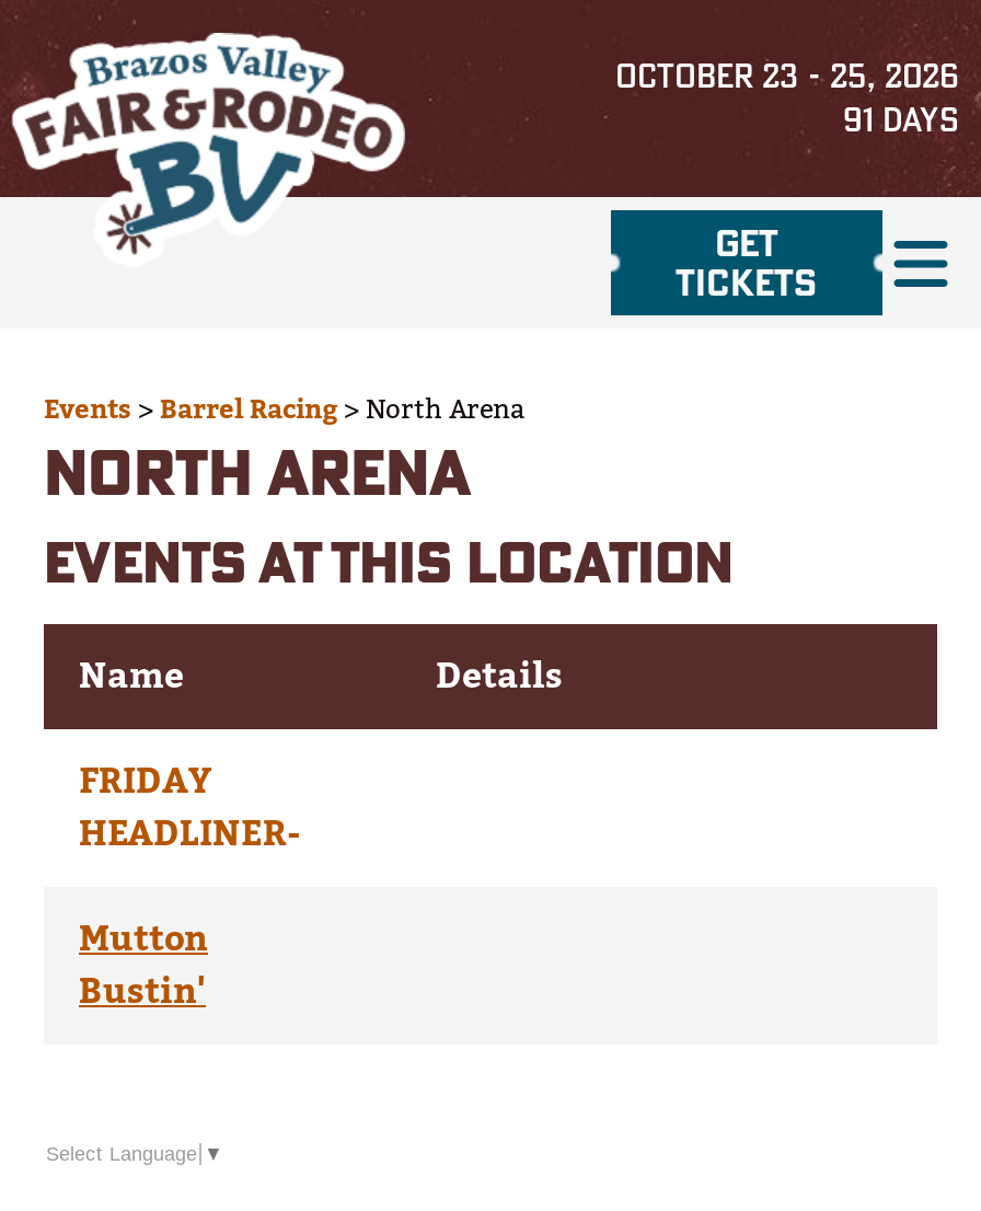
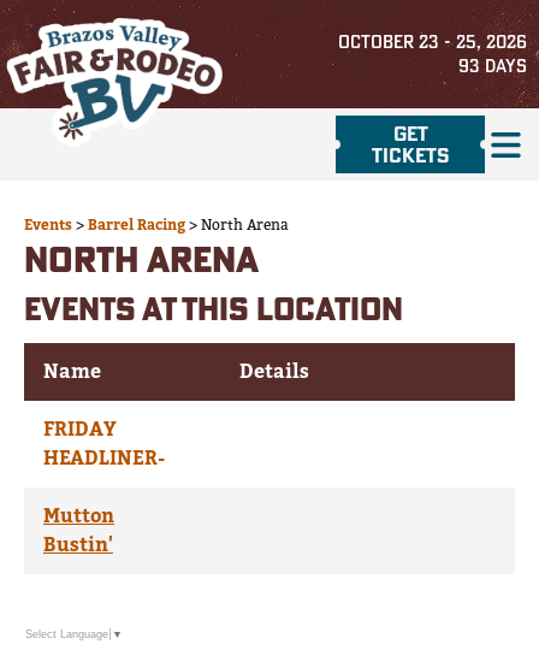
[843,99,959,140] 91 DAYS -> [458,54,527,77] 93 DAYS

